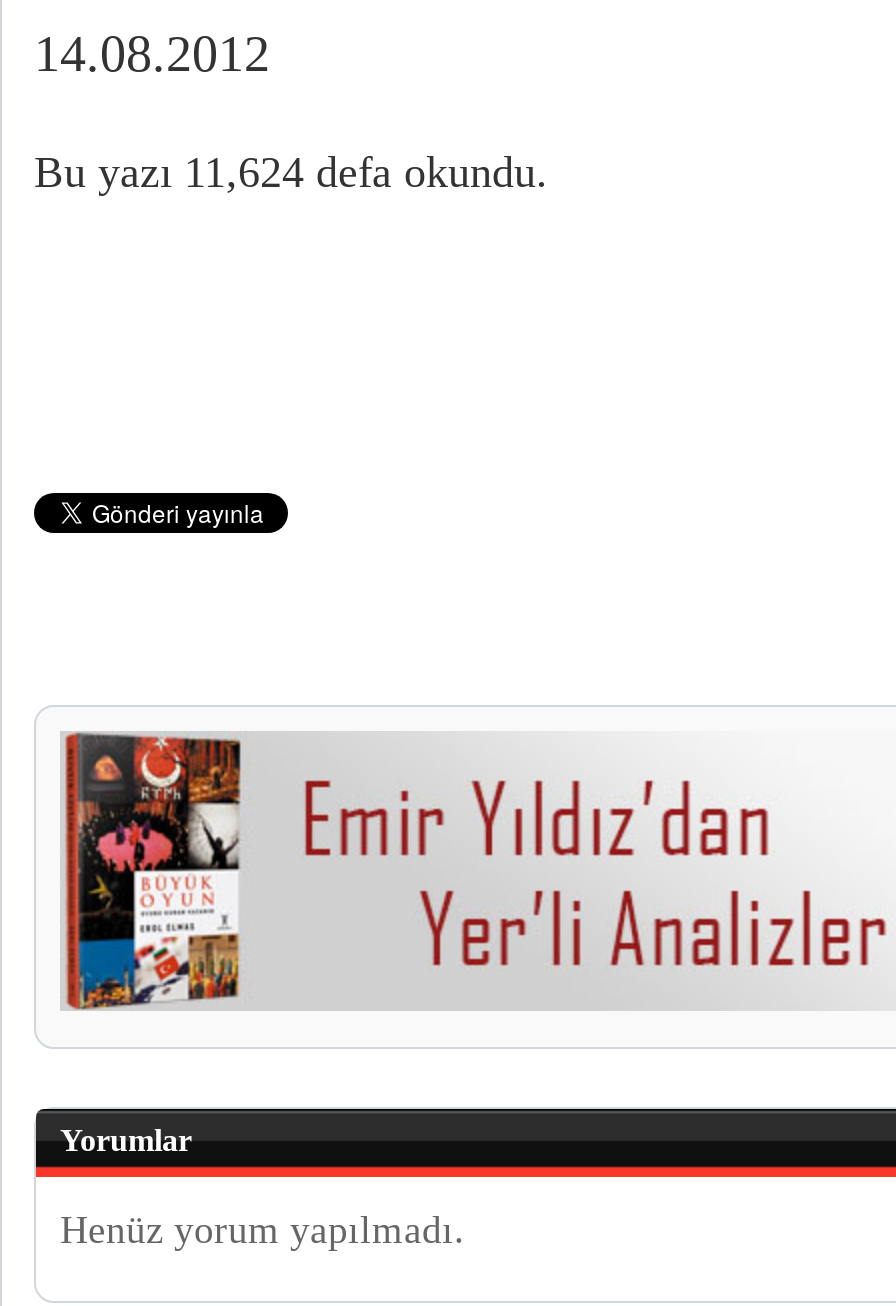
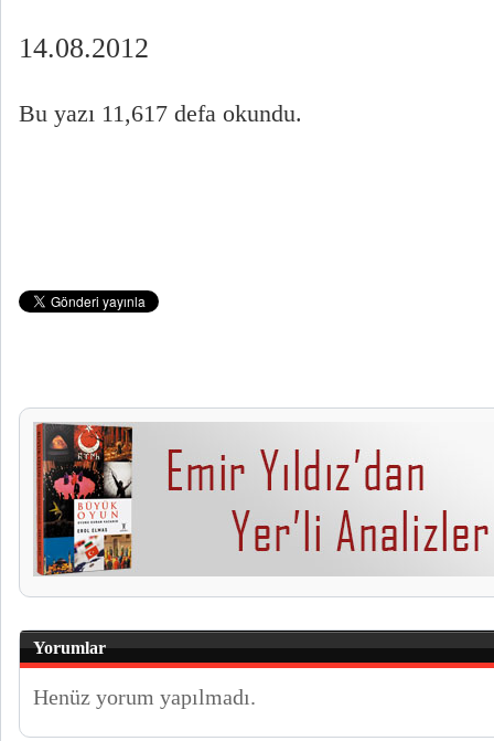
[34,150,548,198] Bu yazı 11,624 defa okundu. -> [19,101,302,127] Bu yazı 11,617 defa okundu.

